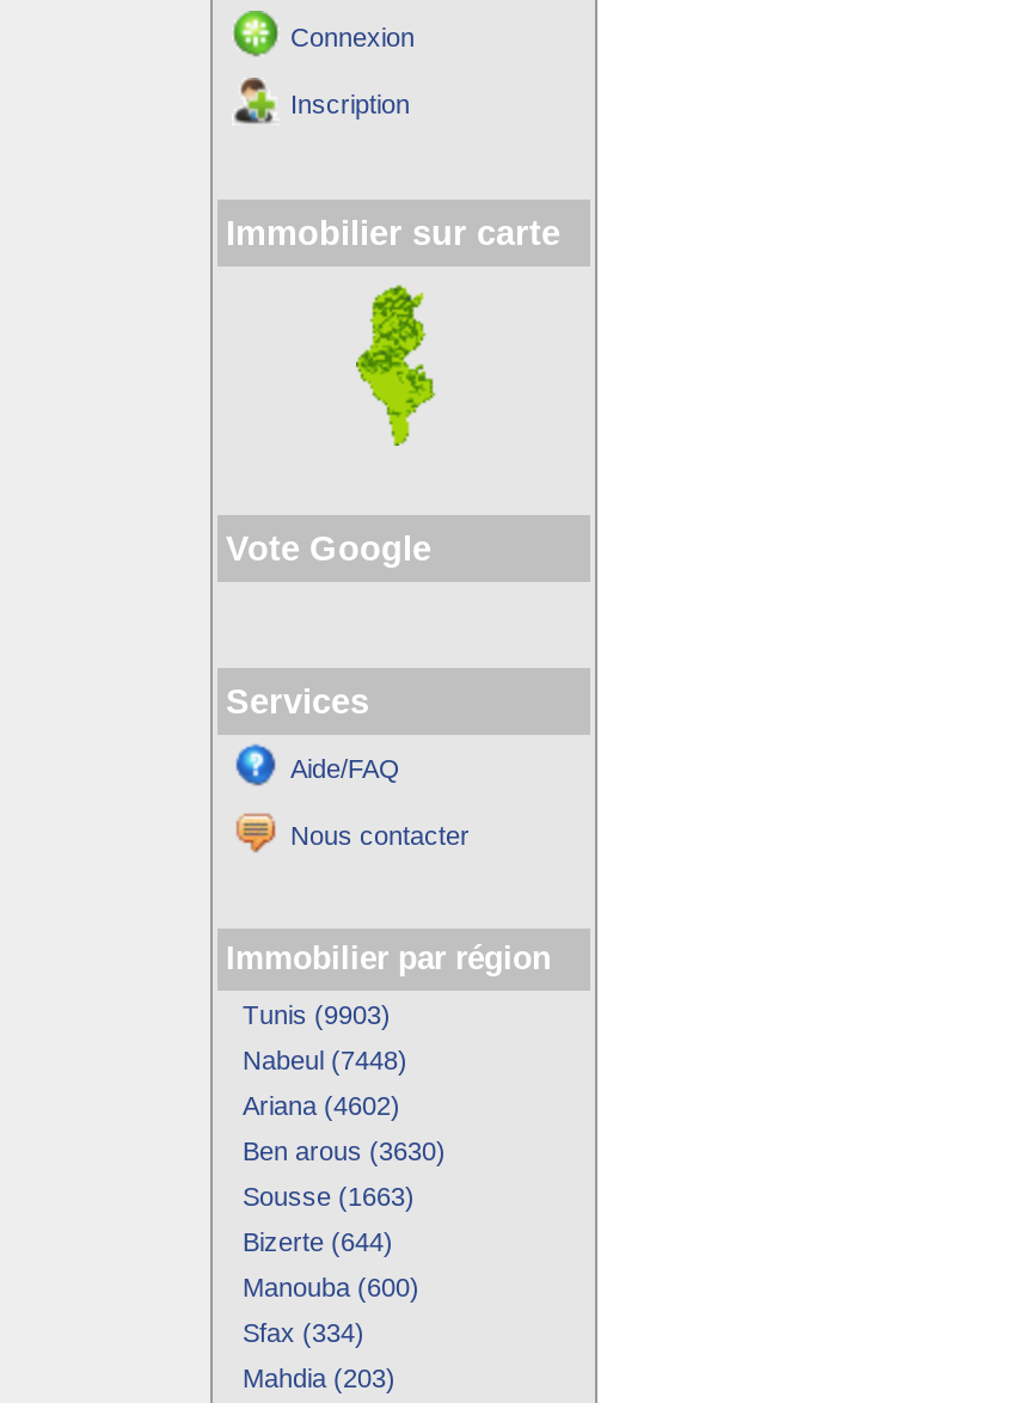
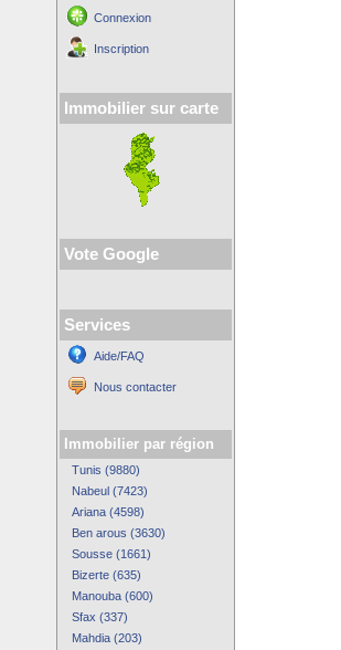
[243,1000,391,1029] Tunis (9903) -> [71,463,140,476] Tunis (9880)
[243,1046,407,1074] Nabeul (7448) -> [71,484,147,497] Nabeul (7423)
[243,1091,400,1120] Ariana (4602) -> [71,505,144,518] Ariana (4598)
[243,1182,415,1211] Sousse (1663) -> [71,547,151,560] Sousse (1661)
[243,1227,393,1256] Bizerte (644) -> [71,568,141,581] Bizerte (635)
[243,1318,364,1347] Sfax (334) -> [71,610,127,623] Sfax (337)

